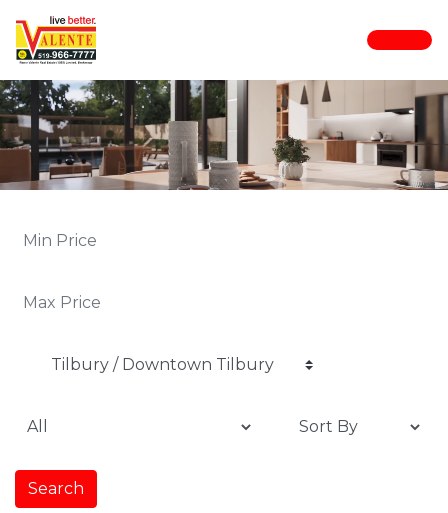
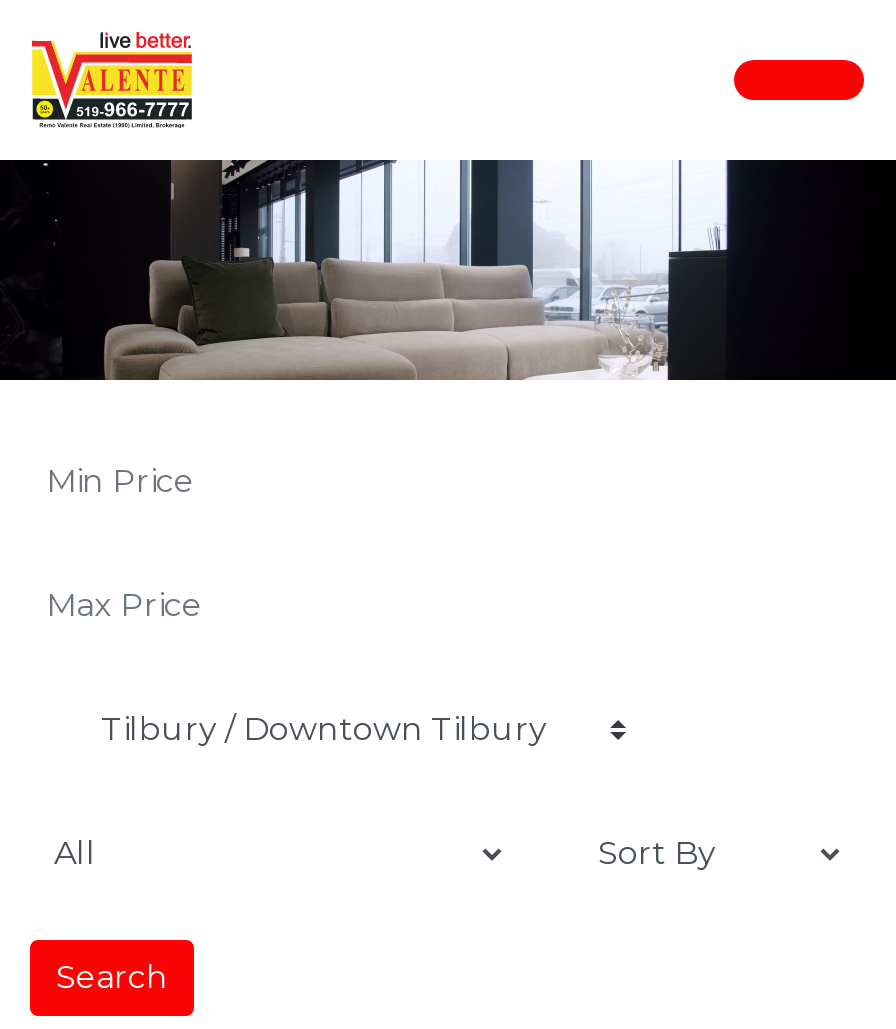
[3,79,445,191] [image] -> [6,158,890,382] [image]

